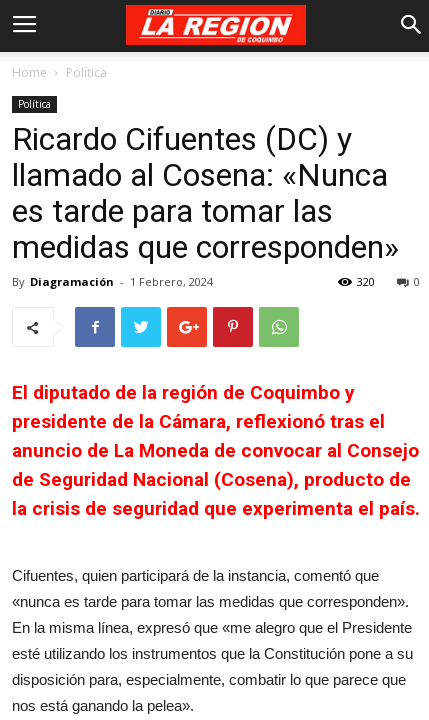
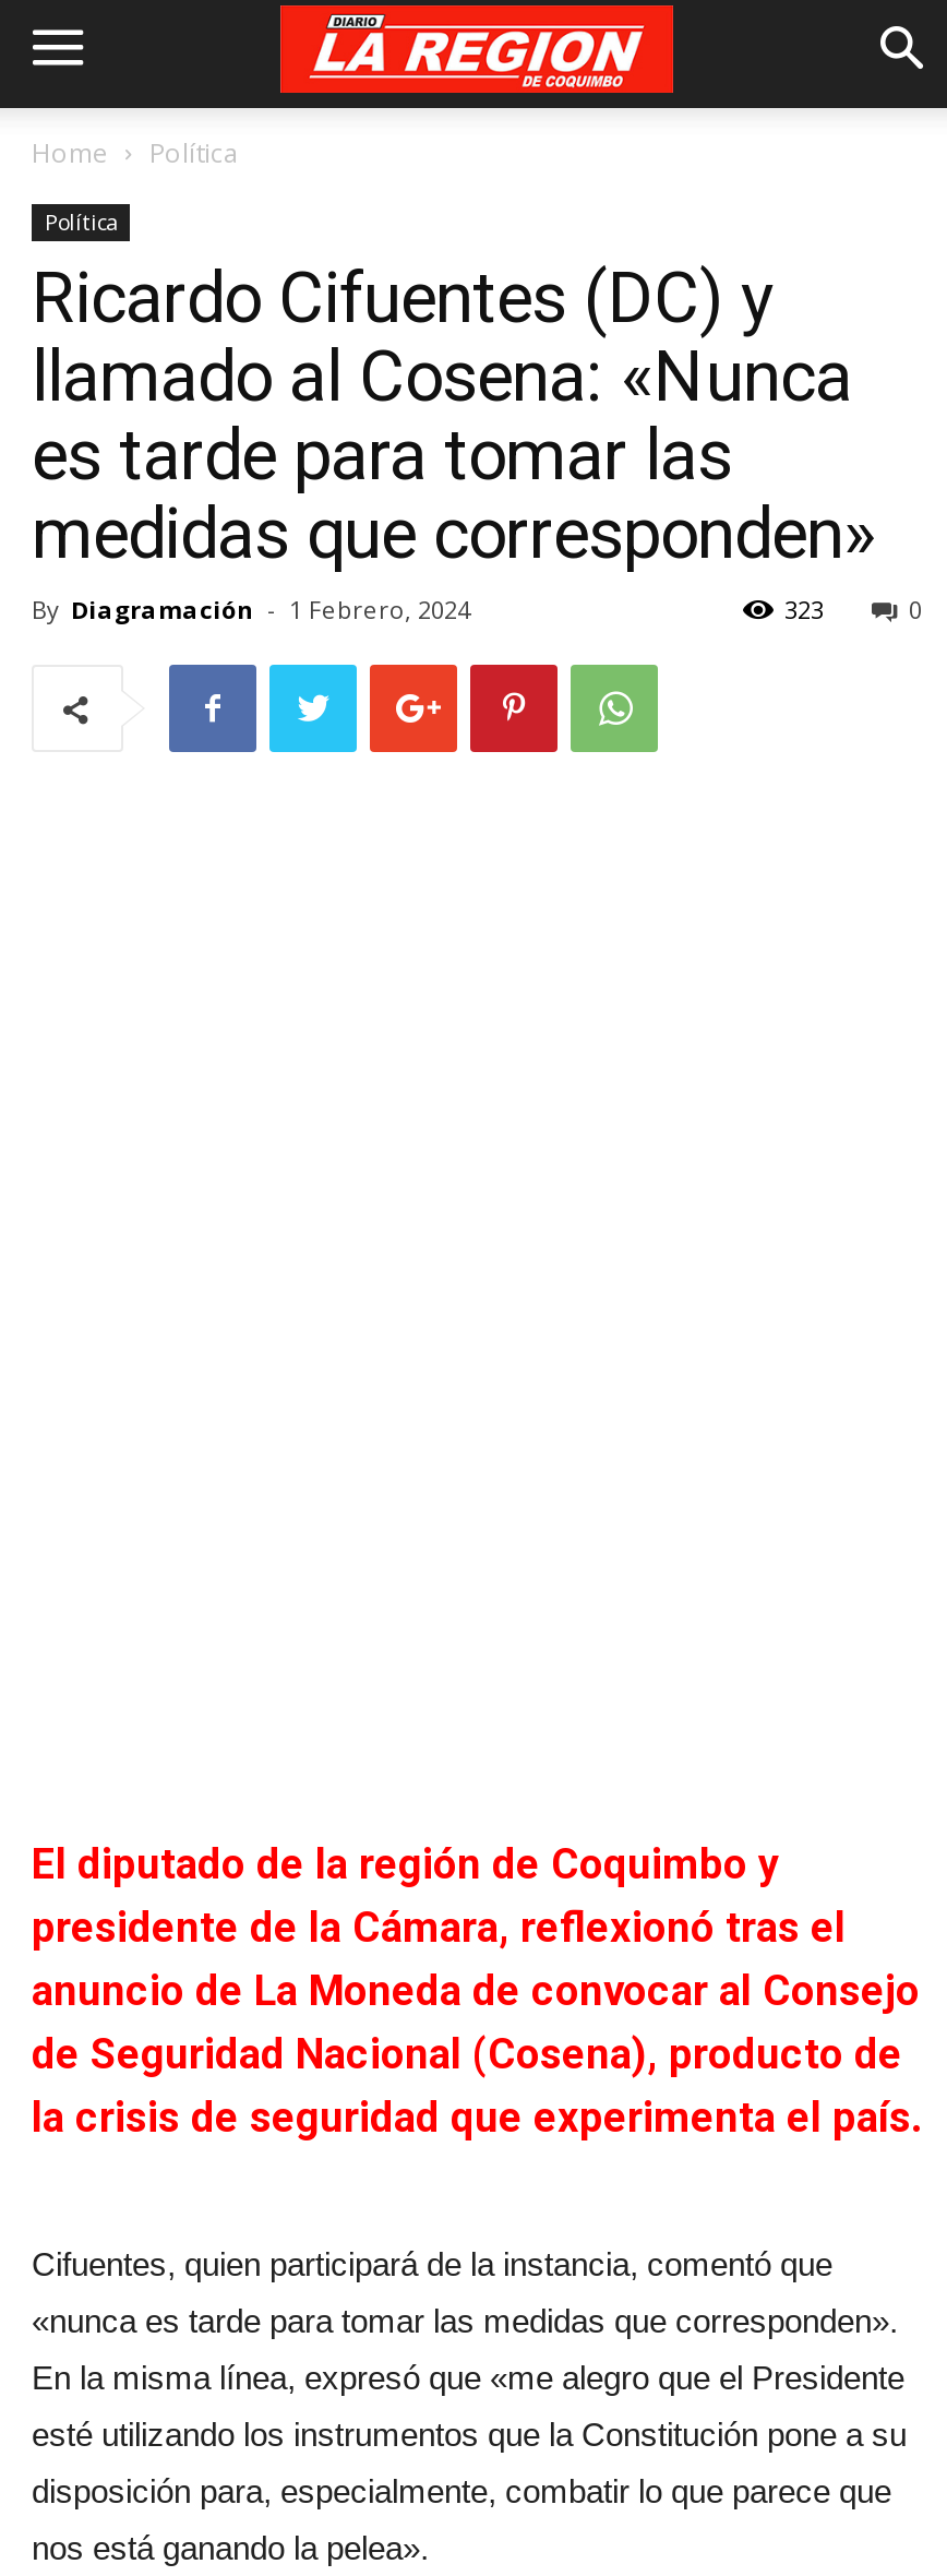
[357,274,375,289] 320 -> [784,593,824,625] 323

